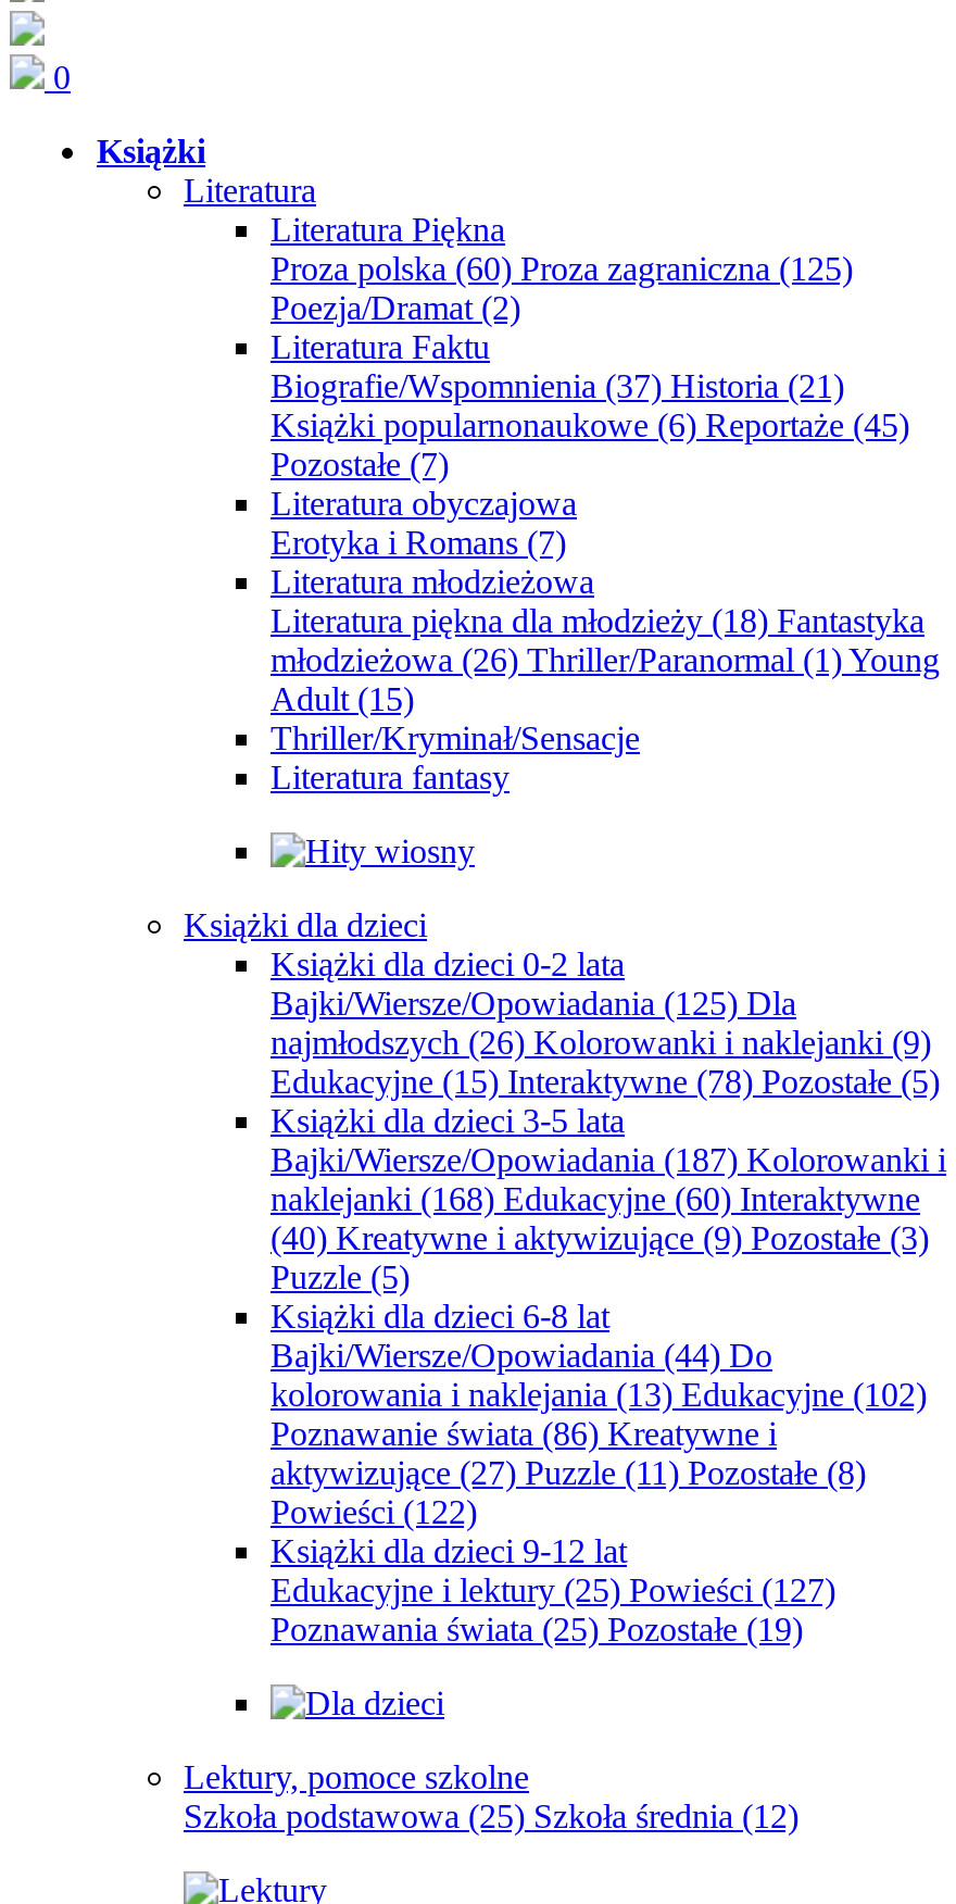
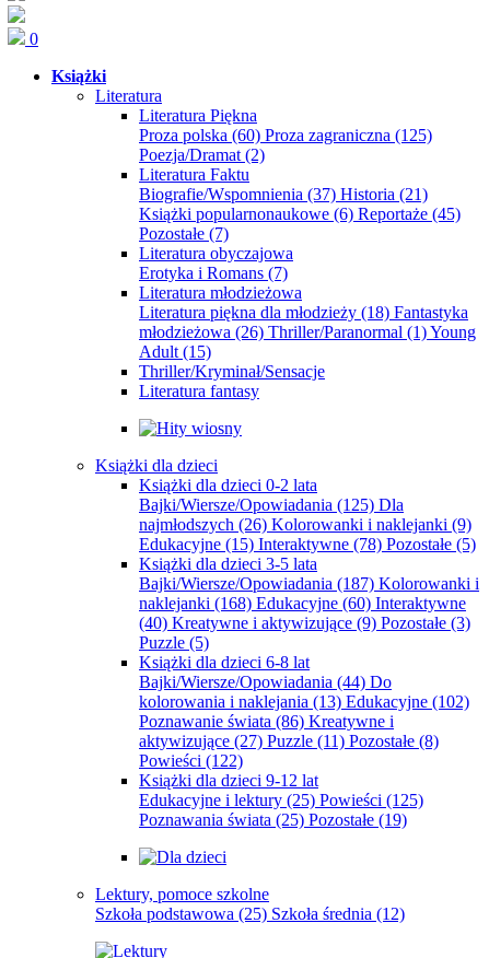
[271,1571,835,1608] Edukacyjne i lektury (25) Powieści (127) -> [139,791,423,809] Edukacyjne i lektury (25) Powieści (125)

